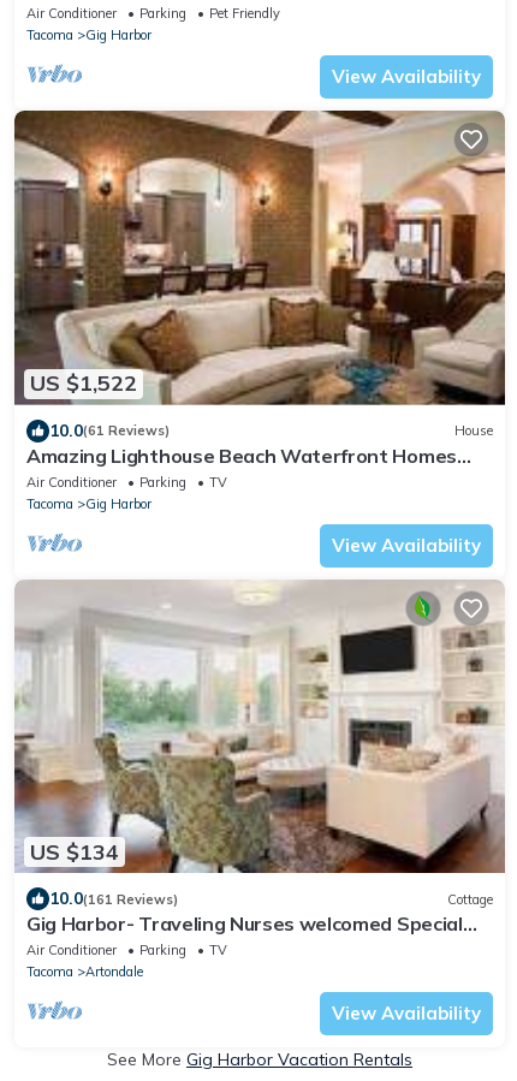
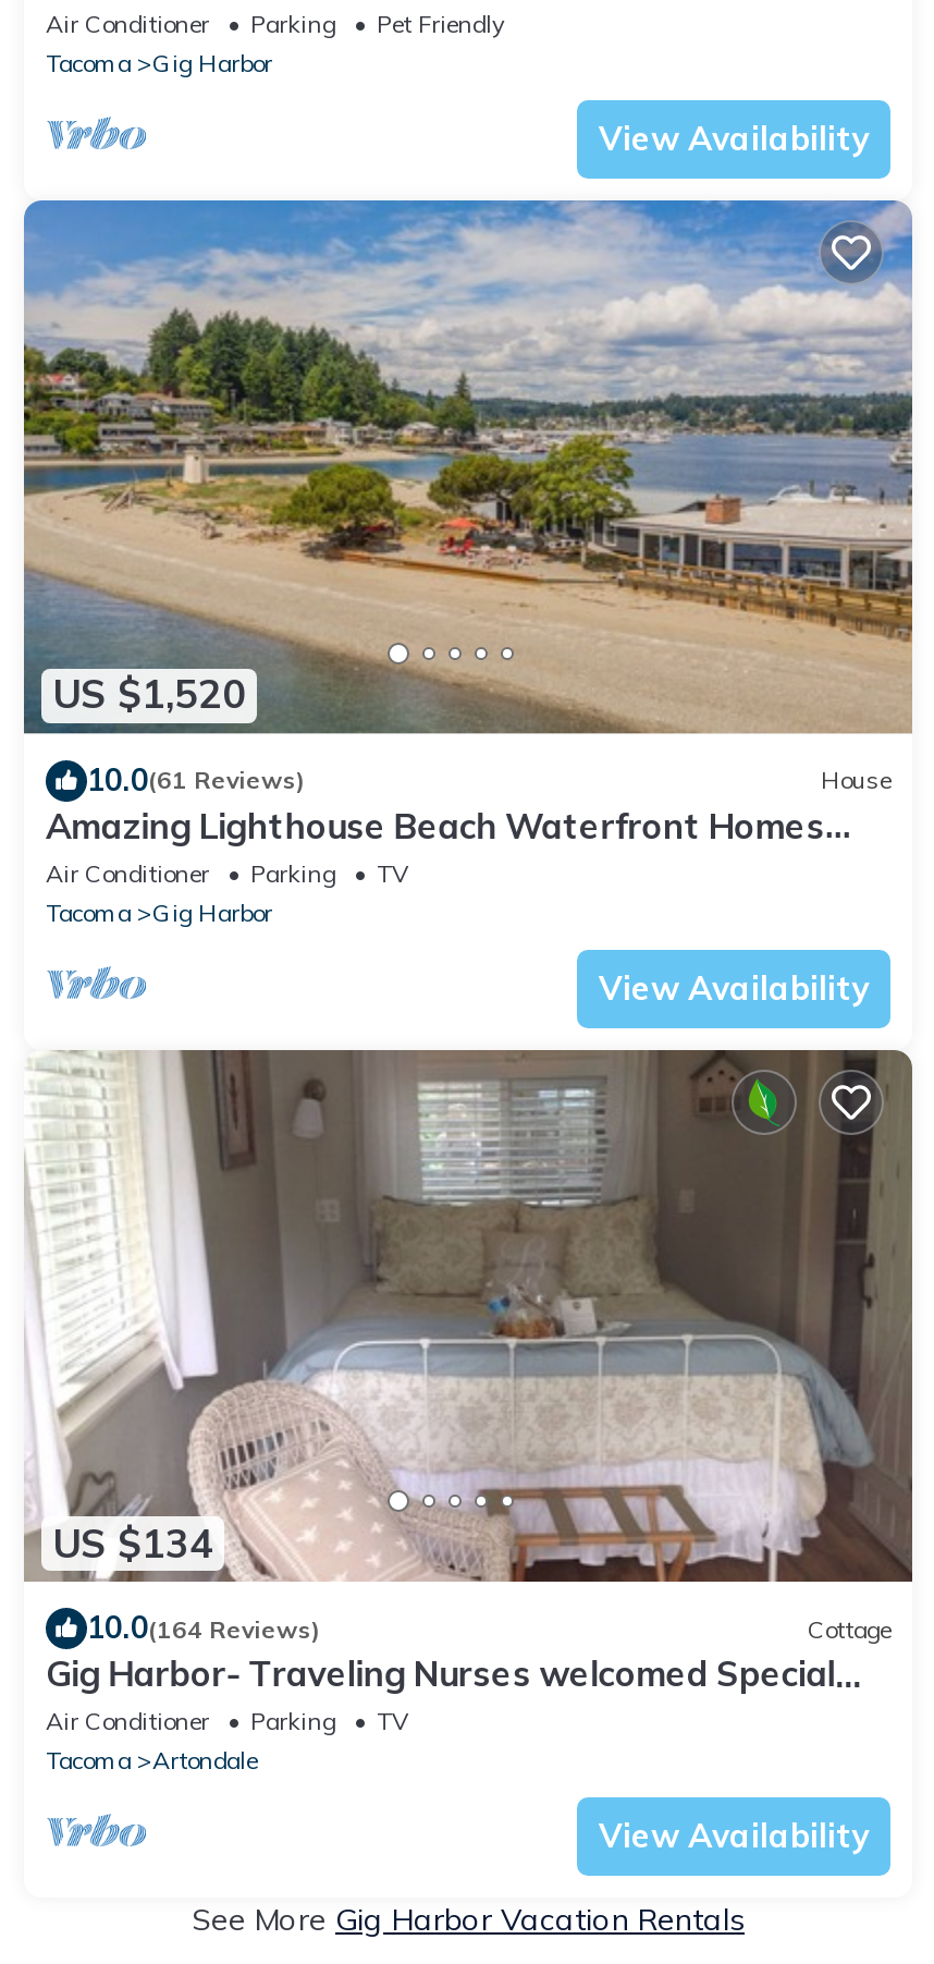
[13,109,505,405] [image] | US $1,522 -> [22,198,914,734] [image] | US $1,520
[13,580,505,910] [image] | 10.0(161 Reviews) -> [24,1048,914,1648] [image] | 10.0(164 Reviews)

